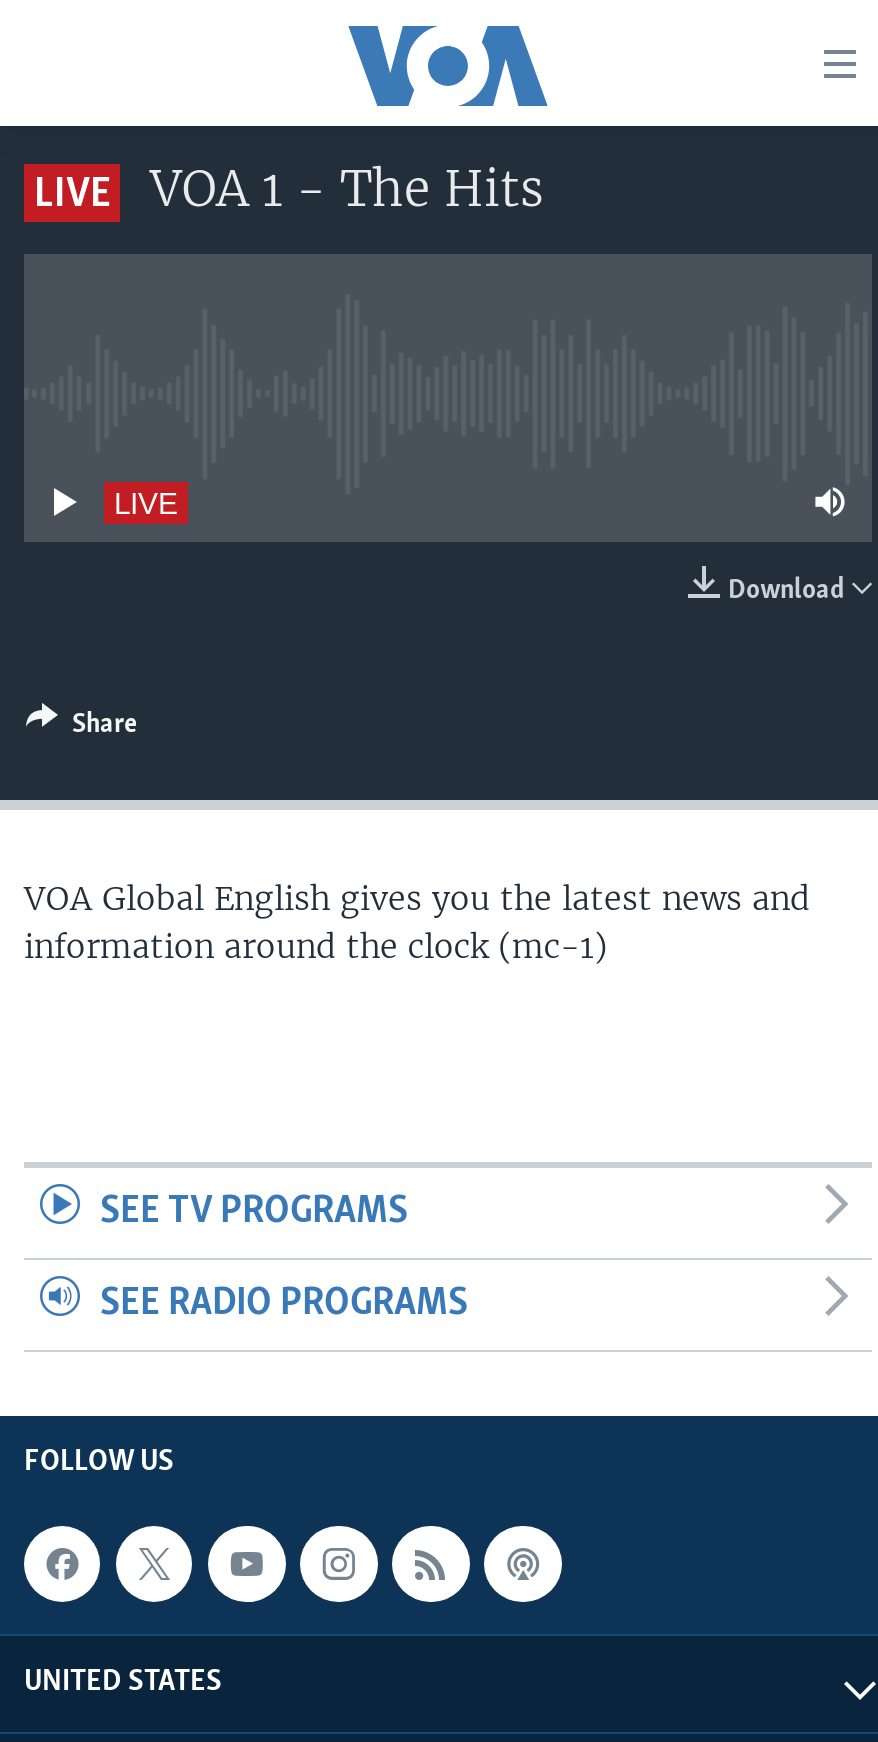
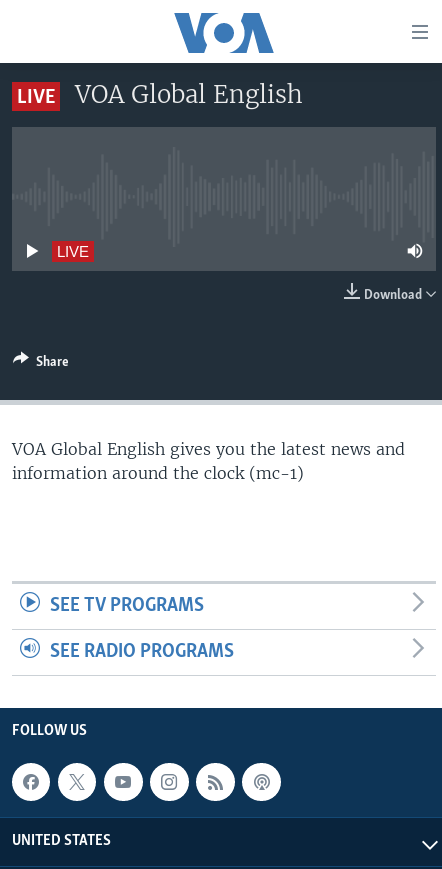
[150,158,544,220] VOA 1 - The Hits -> [75,79,303,110] VOA Global English

